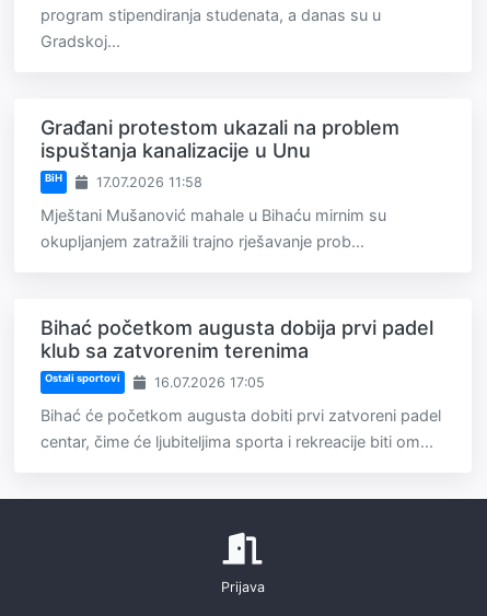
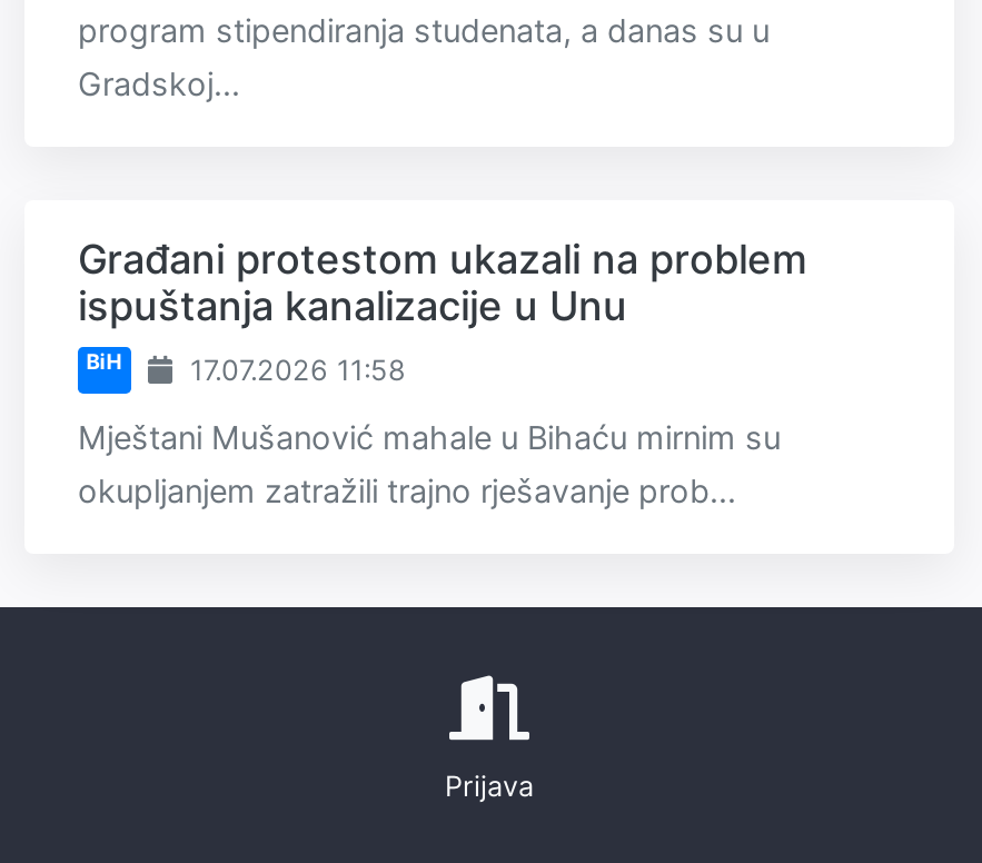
[40,316,441,451] Bihać početkom augusta dobija prvi padel | klub sa zatvorenim terenima | Ostali sportovi | 16.07.2026 17:05 | Bihać će početkom augusta dobiti prvi zatvoreni padel | centar, čime će ljubiteljima sporta i rekreacije biti om... -> none

